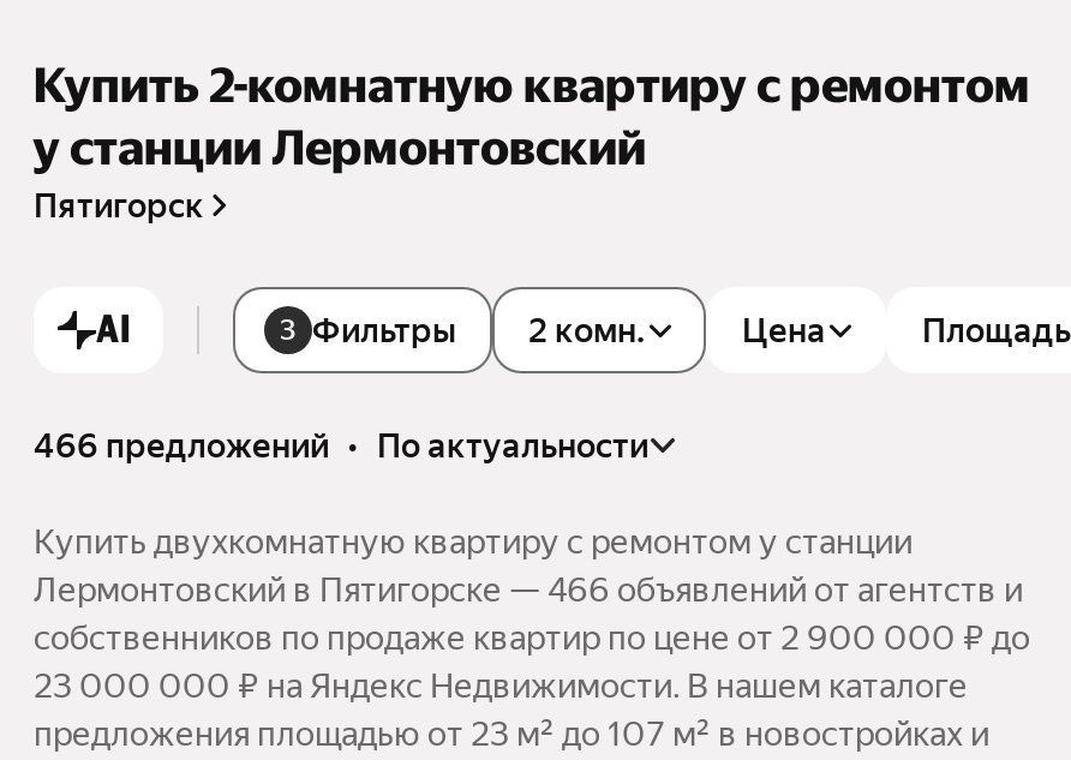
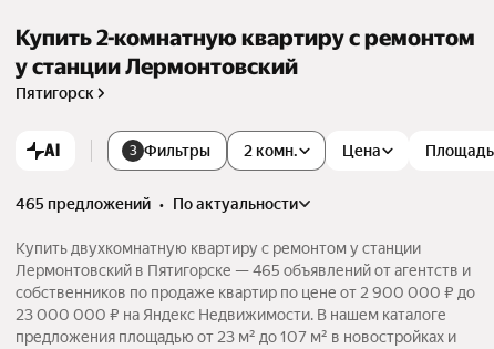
[34,427,648,465] 466 предложений • по актуальности -> [16,195,298,213] 465 предложений • по актуальности
[34,571,1023,609] Лермонтовский в Пятигорске — 466 объявлений от агентств и -> [16,262,471,279] Лермонтовский в Пятигорске — 465 объявлений от агентств и

